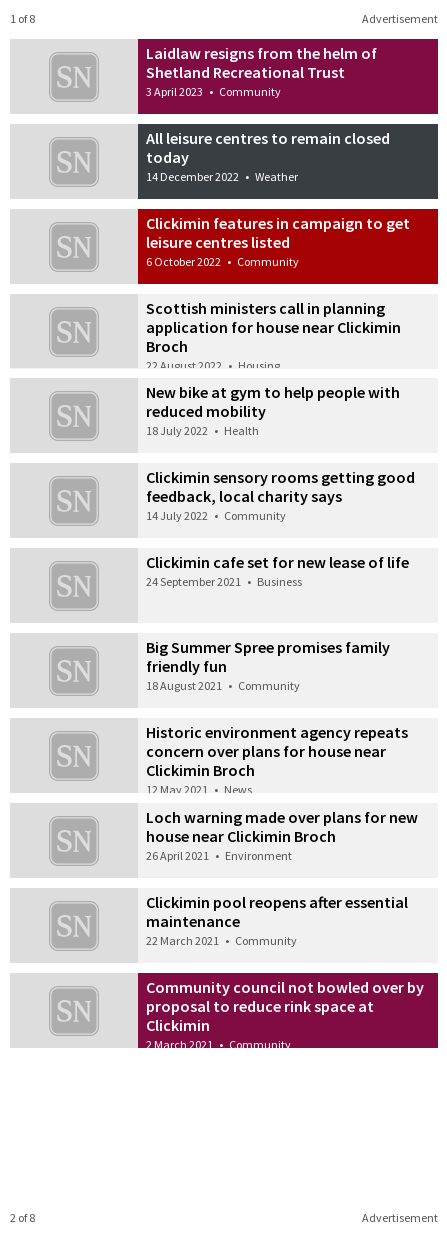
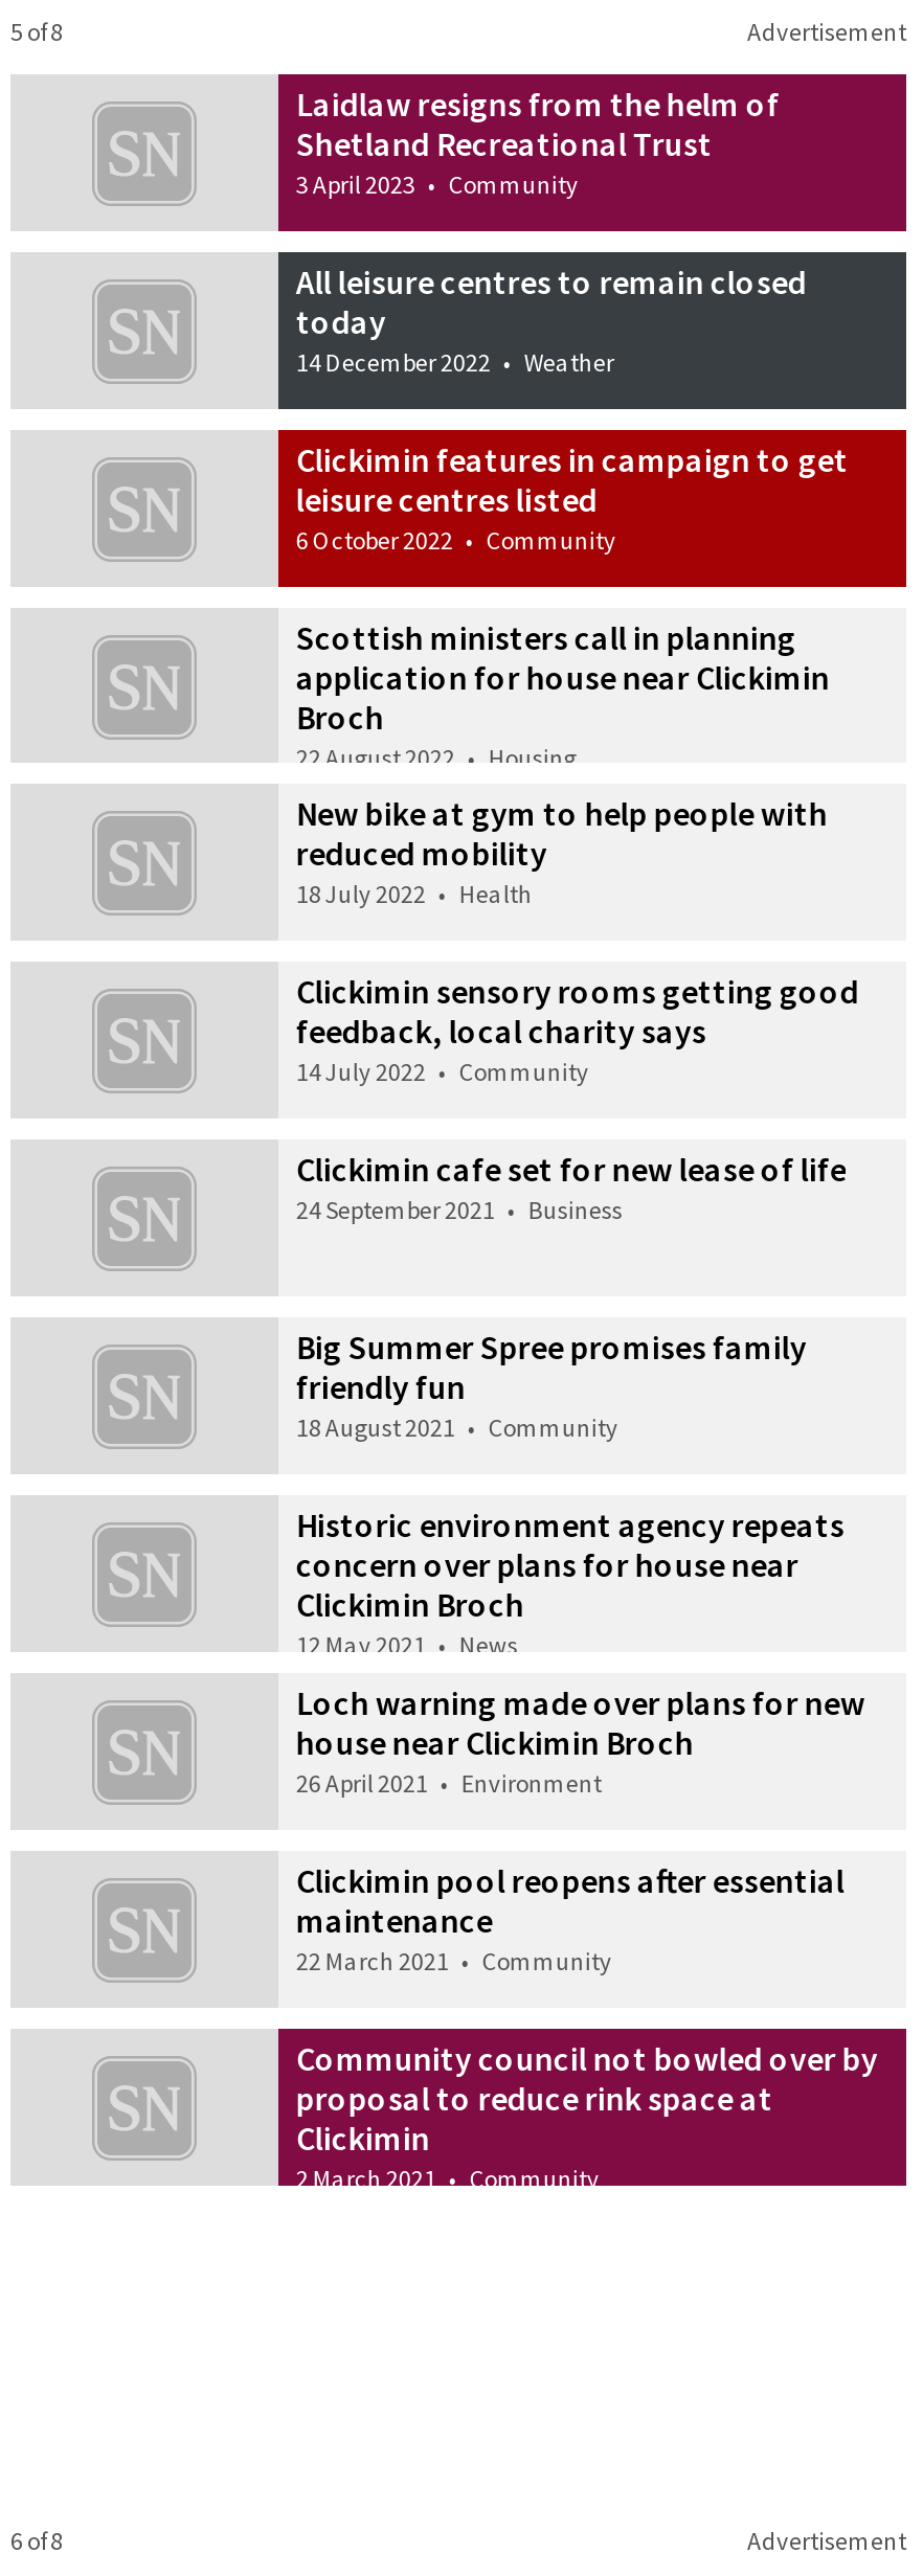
[10,11,35,26] 1 of 8 -> [10,15,63,47] 5 of 8
[10,1210,35,1225] 2 of 8 -> [10,2524,63,2555] 6 of 8

